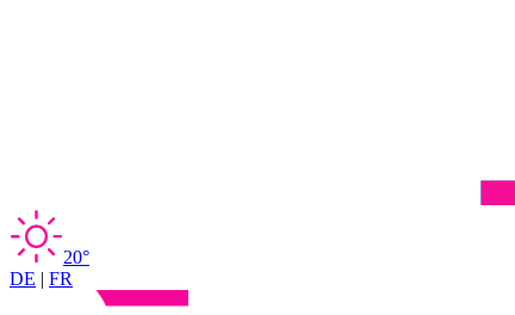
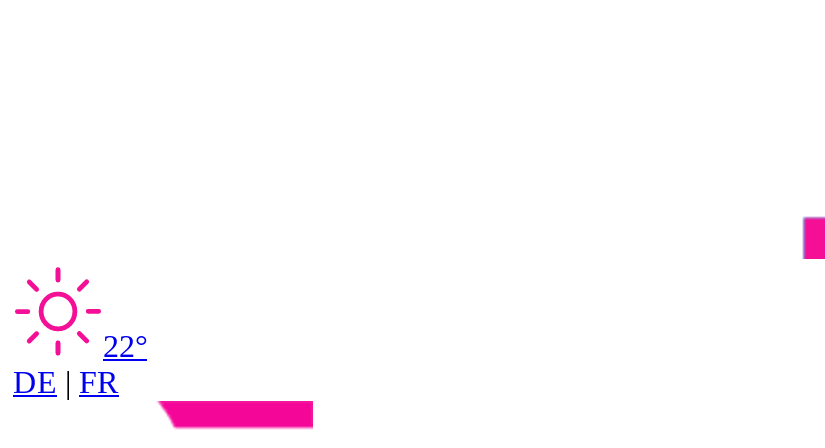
[63,247,89,267] 20° -> [103,329,147,363] 22°

